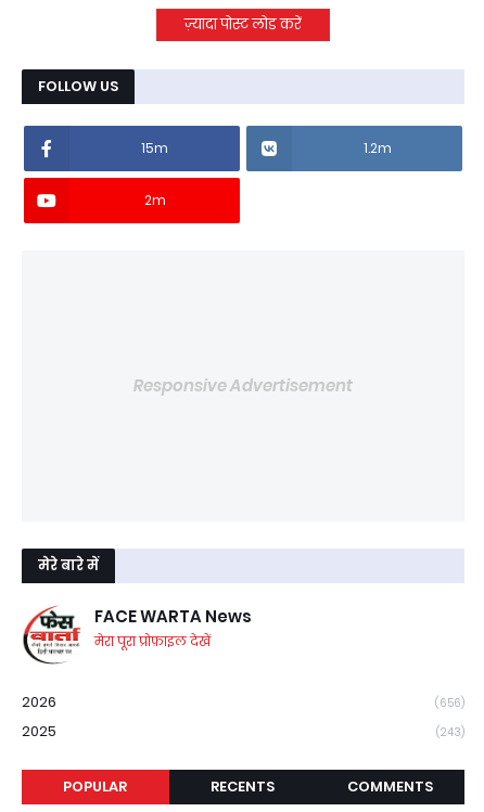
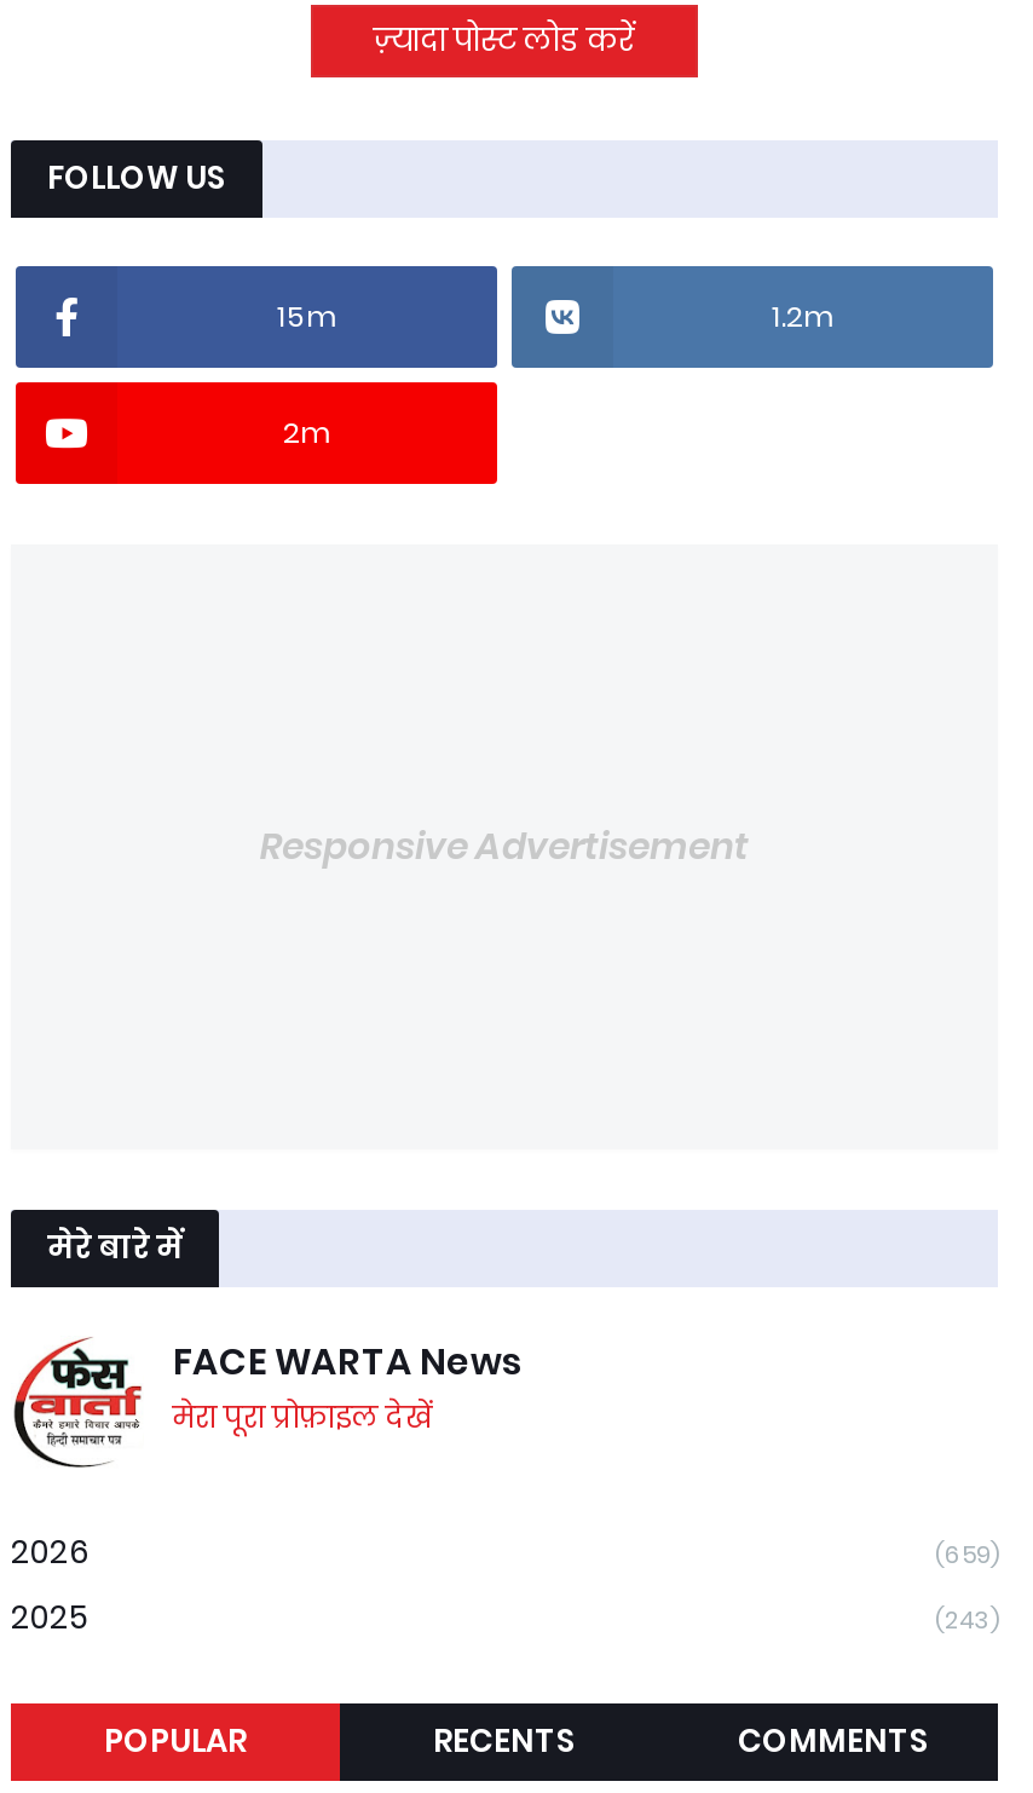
[435,695,464,711] (656) -> [935,1537,998,1573] (659)

